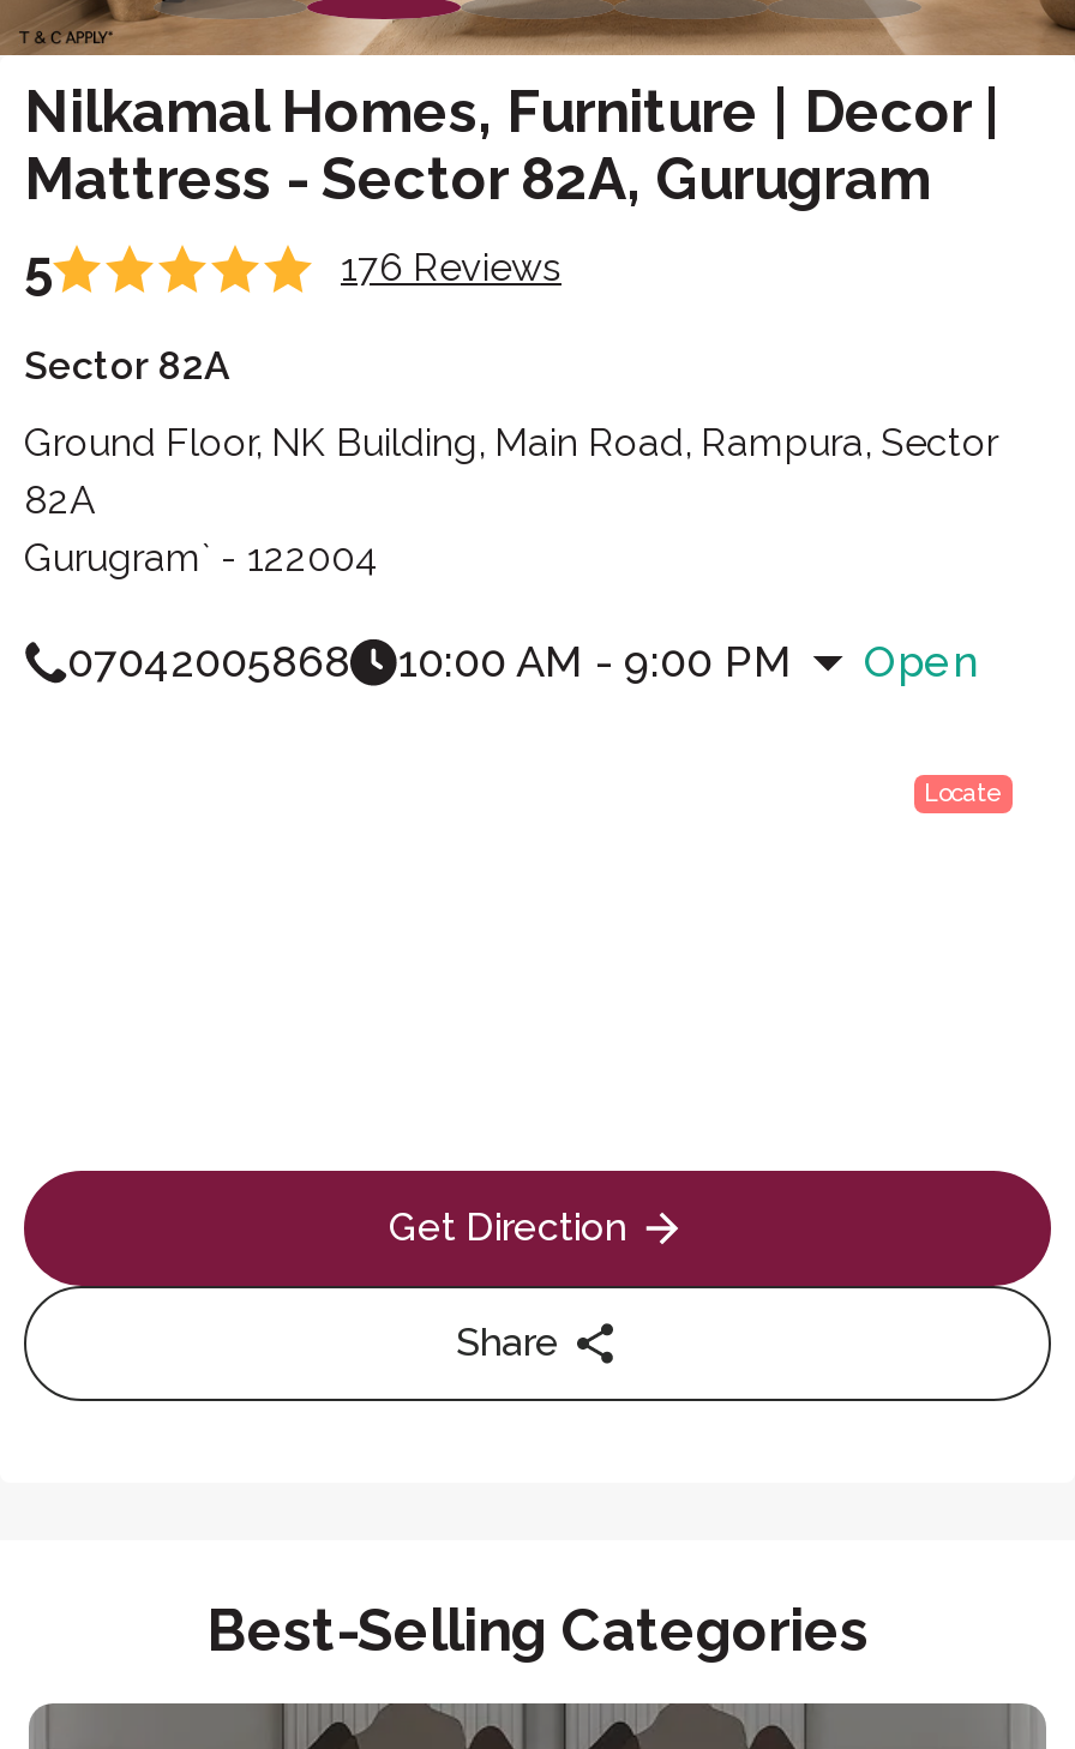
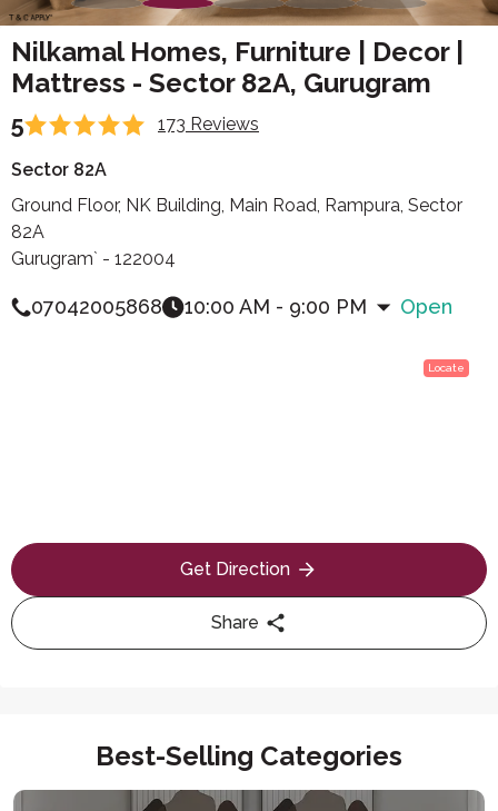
[341,245,561,291] 176 Reviews -> [158,114,259,135] 173 Reviews

